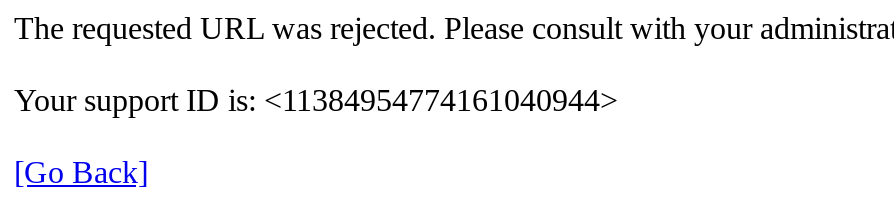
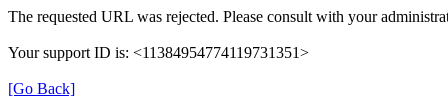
[14,83,618,117] Your support ID is: <11384954774161040944> -> [8,44,309,61] Your support ID is: <11384954774119731351>

